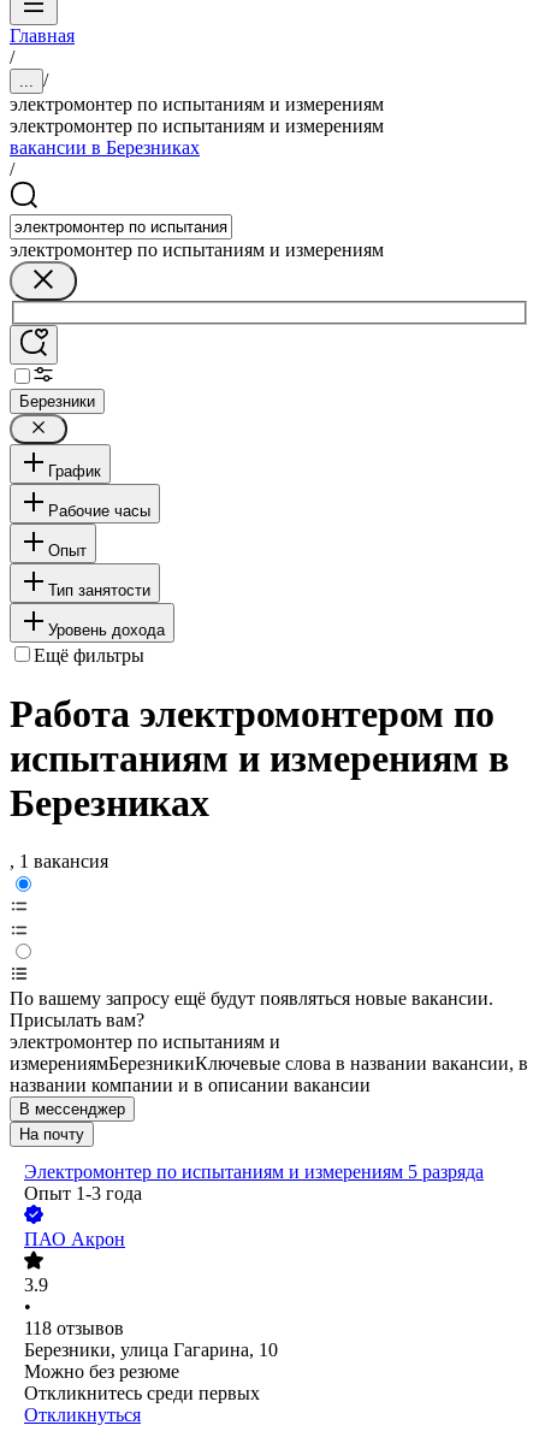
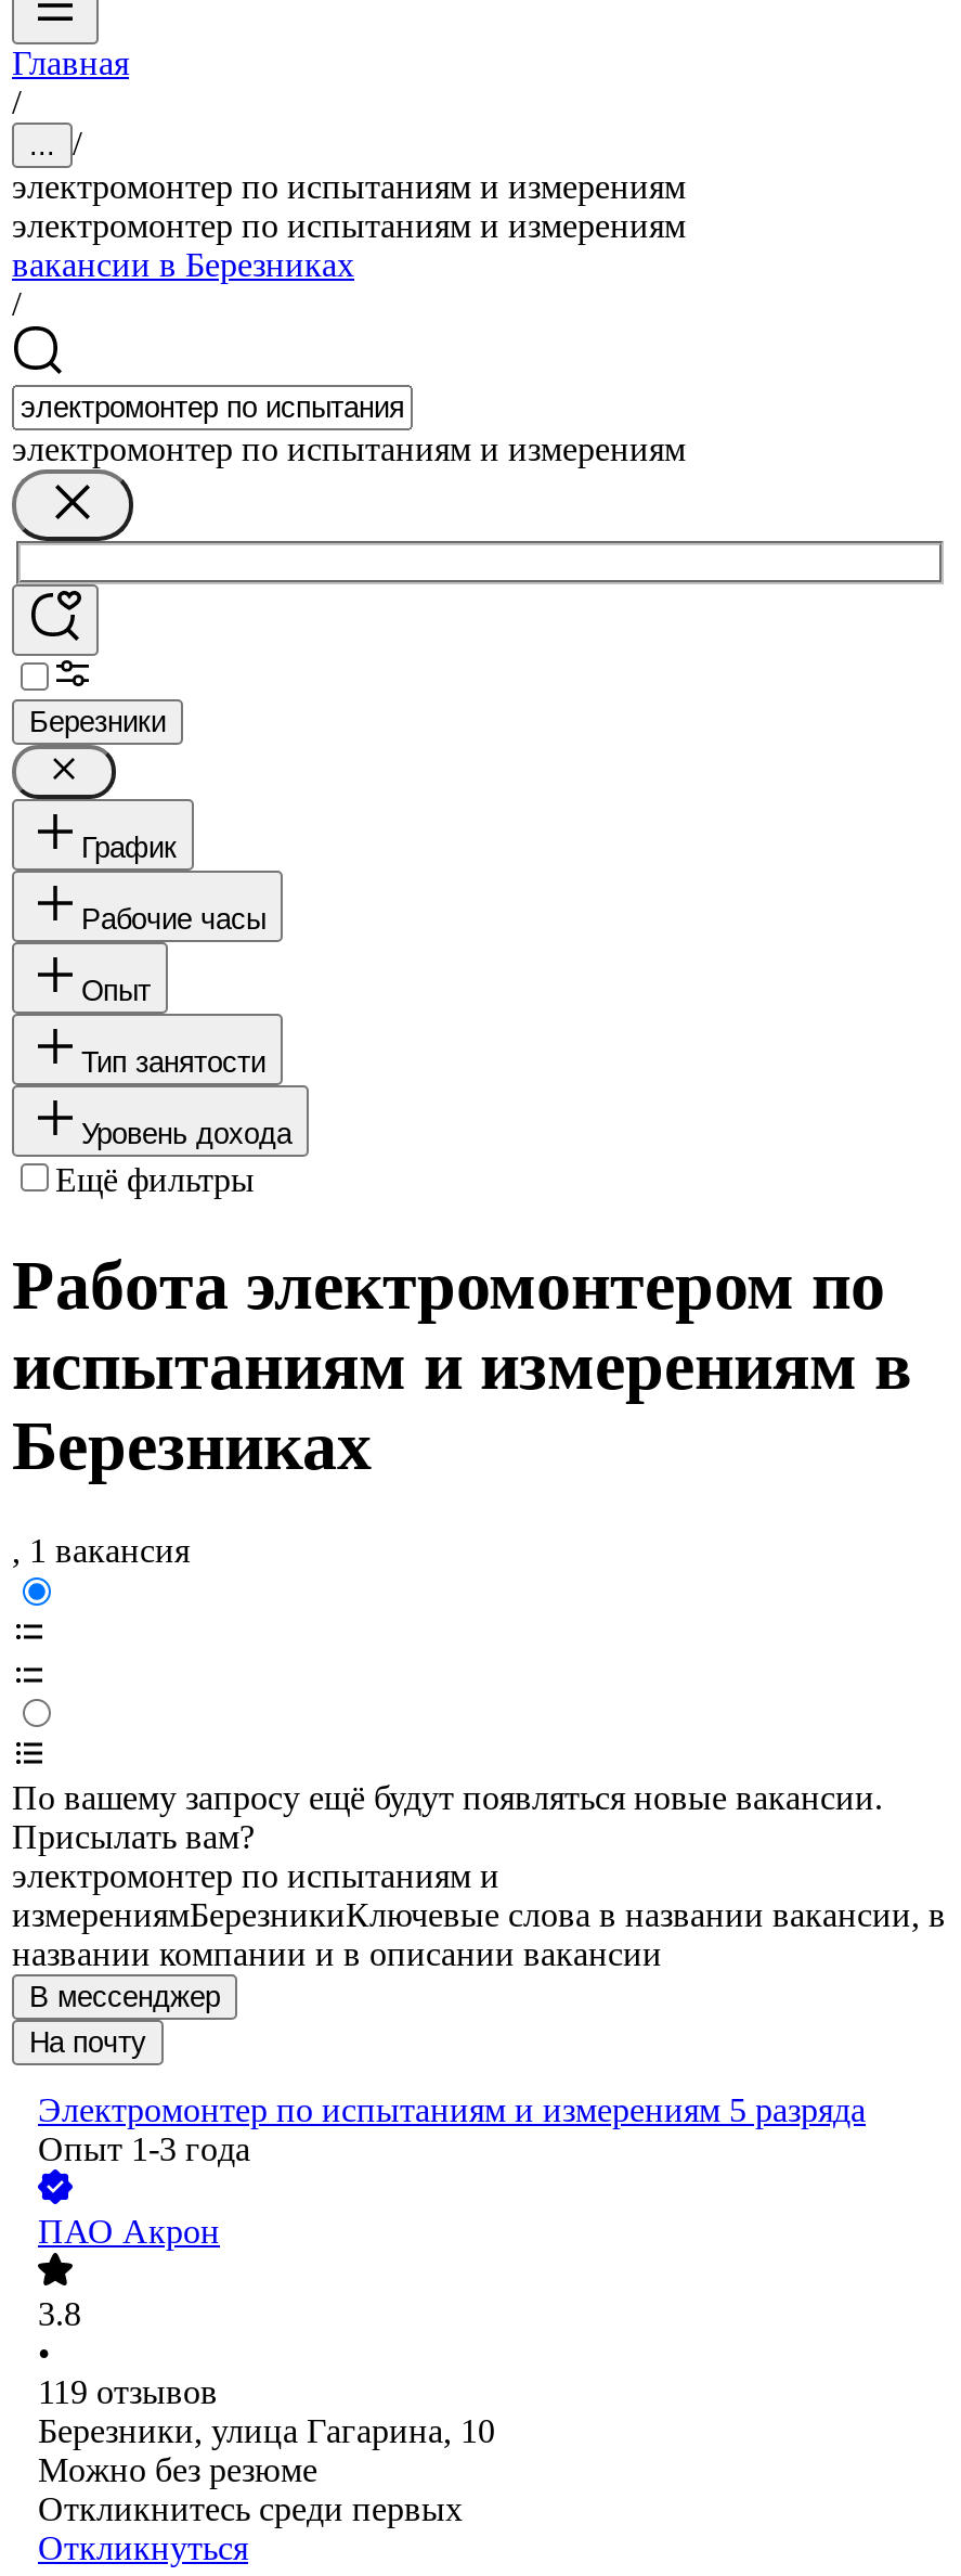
[24,1275,48,1296] 3.9 -> [38,2296,81,2333] 3.8
[24,1318,124,1339] 118 отзывов -> [38,2374,218,2411] 119 отзывов

